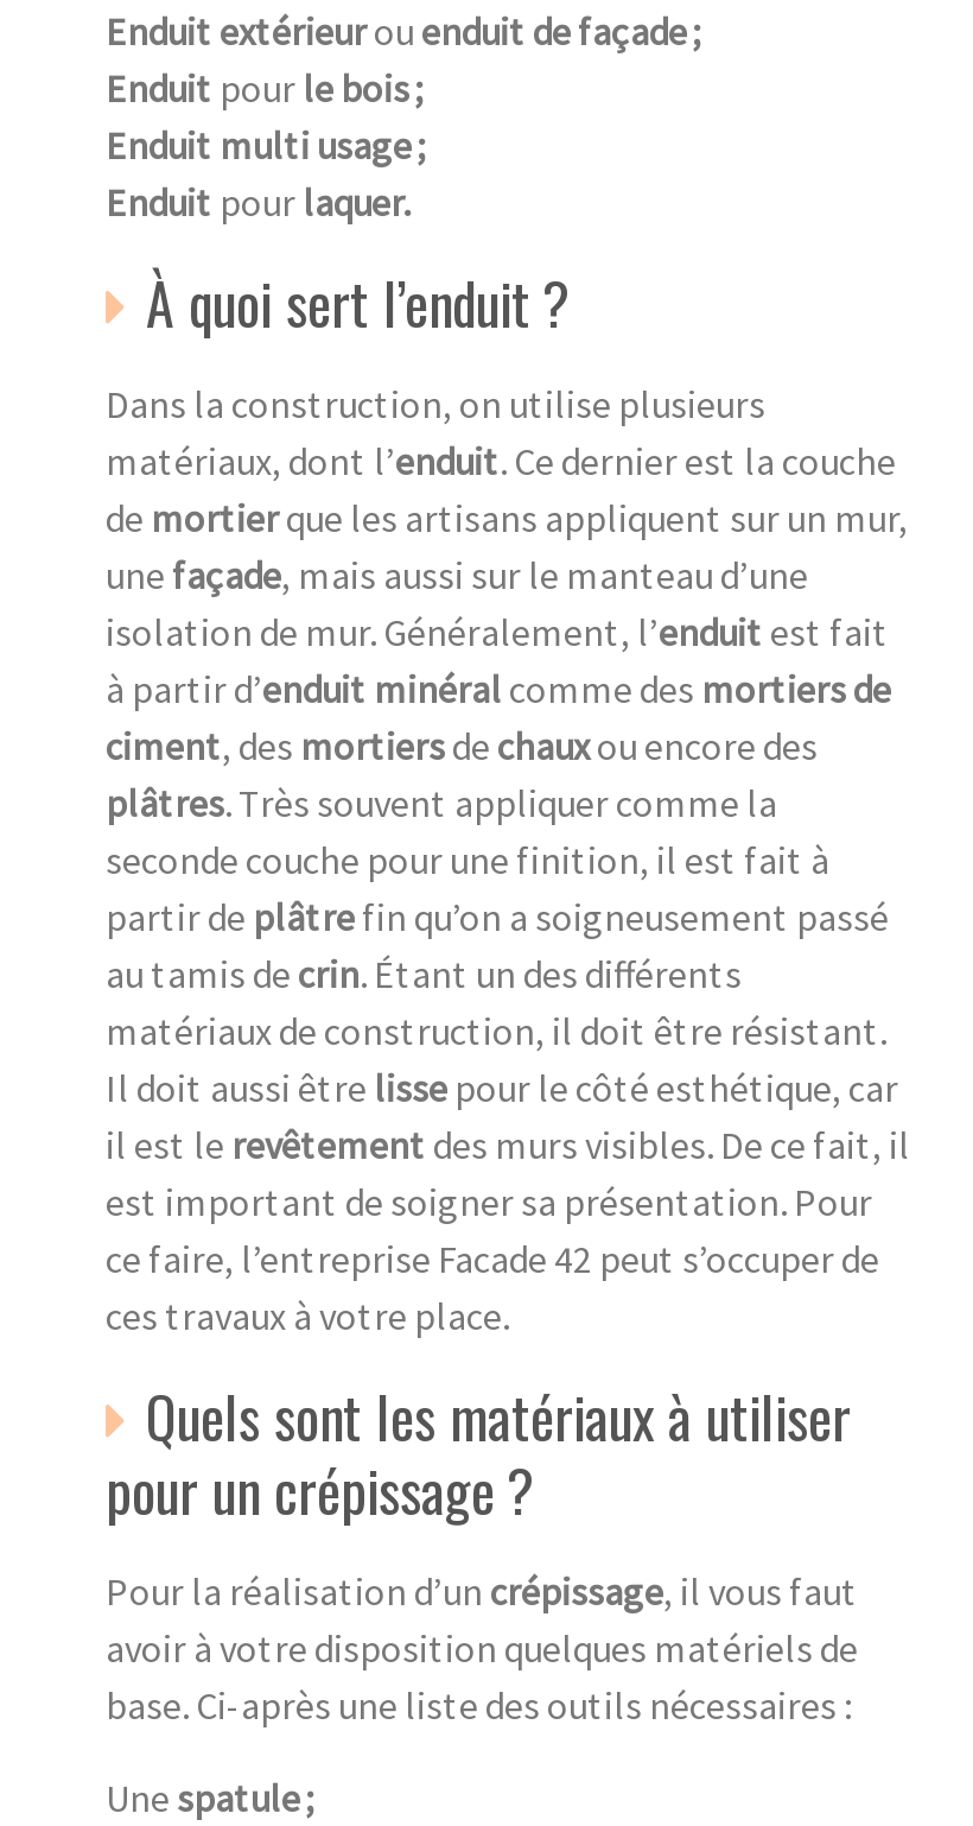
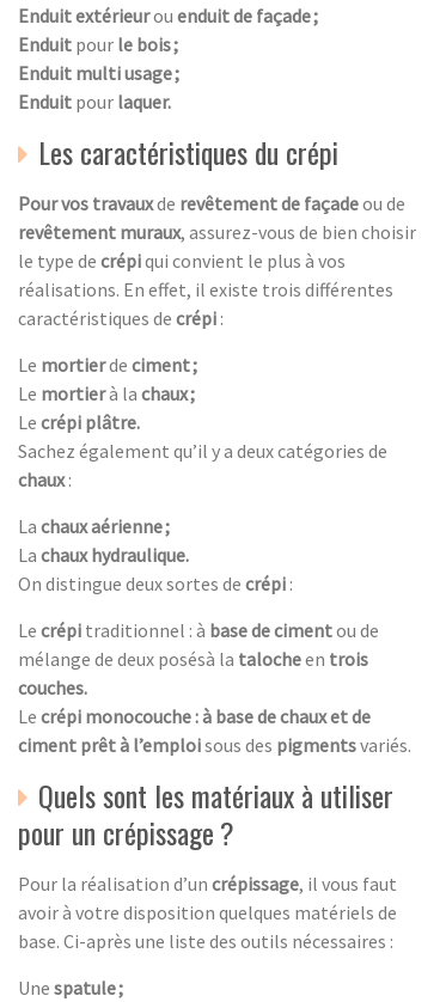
[106,259,910,1339] À quoi sert l’enduit ? | Dans la construction, on utilise plusieurs | matériaux, dont l’enduit. Ce dernier est la couche | de mortierque les artisans appliquent sur un mur, | une façade, mais aussi sur le manteau d’une | isolation de mur. Généralement, l’enduit est fait | à partir d’enduit minéral comme des mortiers de | ciment, des mortiers de chauxou encore des | plâtres. Très souvent appliquer comme la | seconde couche pour une finition, il est fait à | partir de plâtre fin qu’on a soigneusement passé | au tamis de crin. Étant un des différents | matériaux de construction, il doit être résistant. | Il doit aussi être lisse pour le côté esthétique, car | il est le revêtement des murs visibles. De ce fait, il | est important de soigner sa présentation. Pour | ce faire, l’entreprise Facade 42 peut s’occuper de | ces travaux à votre place. -> [18,130,416,757] Les caractéristiques du crépi | Pour vos travauxde revêtement de façade ou de | revêtement muraux, assurez-vous de bien choisir | le type de crépi qui convient le plus à vos | réalisations. En effet, il existe trois différentes | caractéristiques de crépi: | Le mortierde ciment ; | Le mortierà la chaux ; | Le crépi plâtre. | Sachez également qu’il y a deux catégories de | chaux: | La chaux aérienne ; | La chaux hydraulique. | On distingue deux sortes de crépi: | Le crépi traditionnel : à base de ciment ou de | mélange de deux posésà la taloche en trois | couches. | Le crépi monocouche : à base de chaux et de | ciment prêt à l’emploisous des pigmentsvariés.

